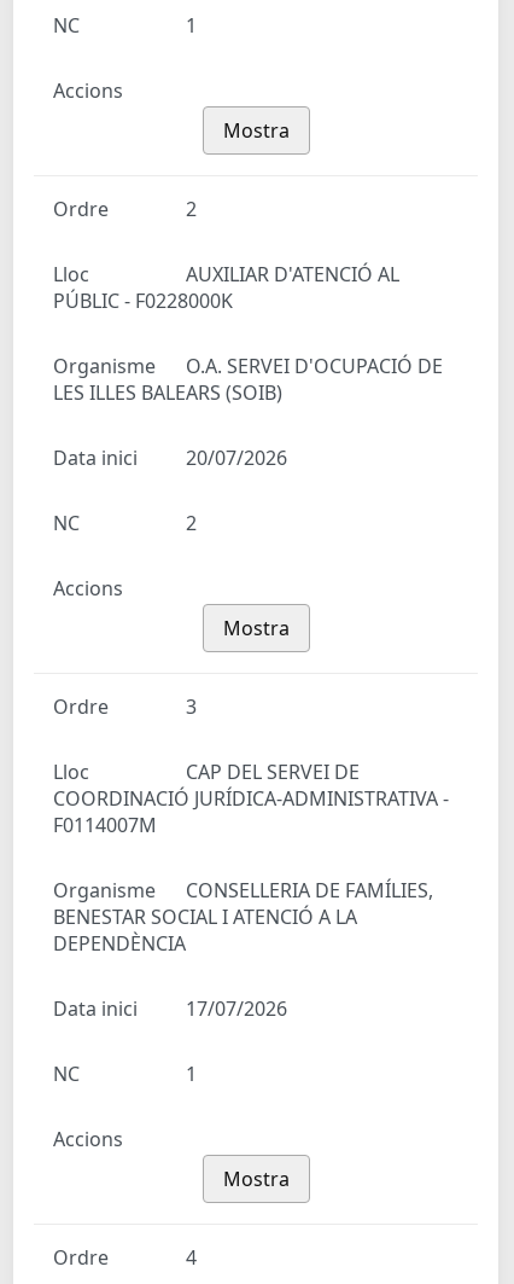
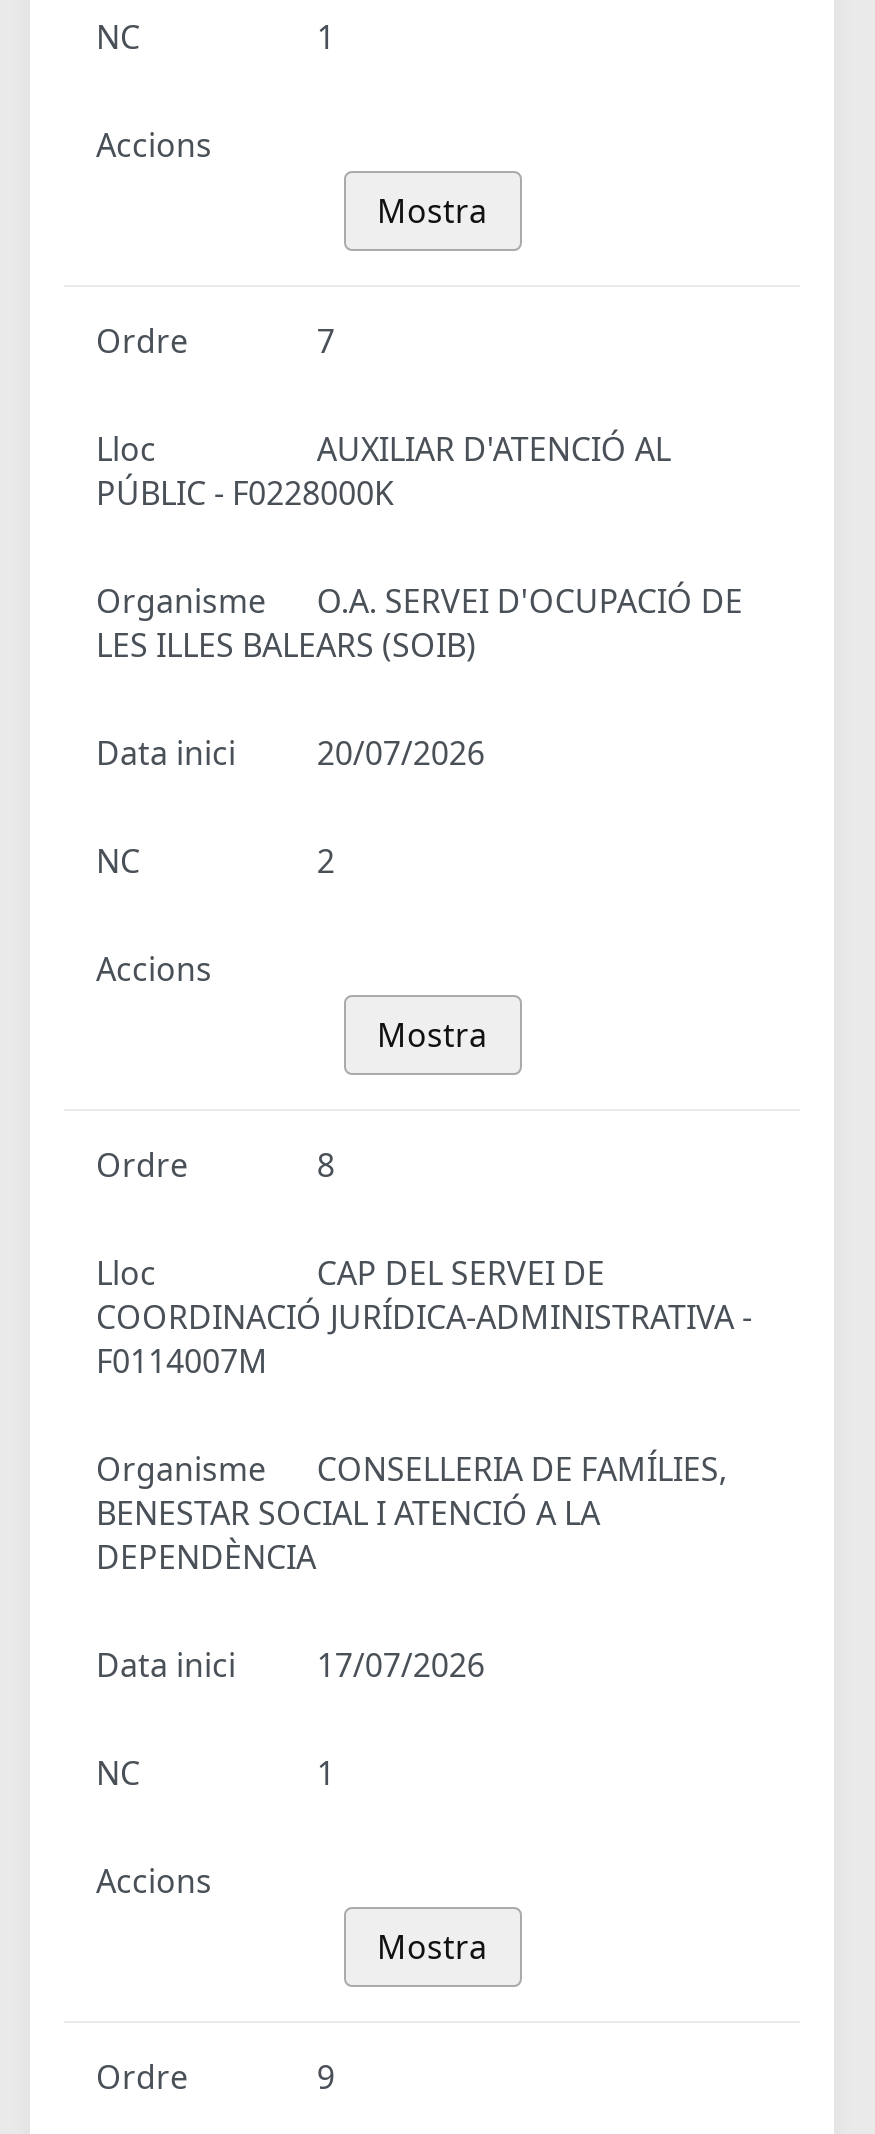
[186,196,197,223] 2 -> [317,320,335,364] 7
[186,694,197,720] 3 -> [317,1144,335,1188] 8
[186,1245,197,1271] 4 -> [317,2056,335,2100] 9

